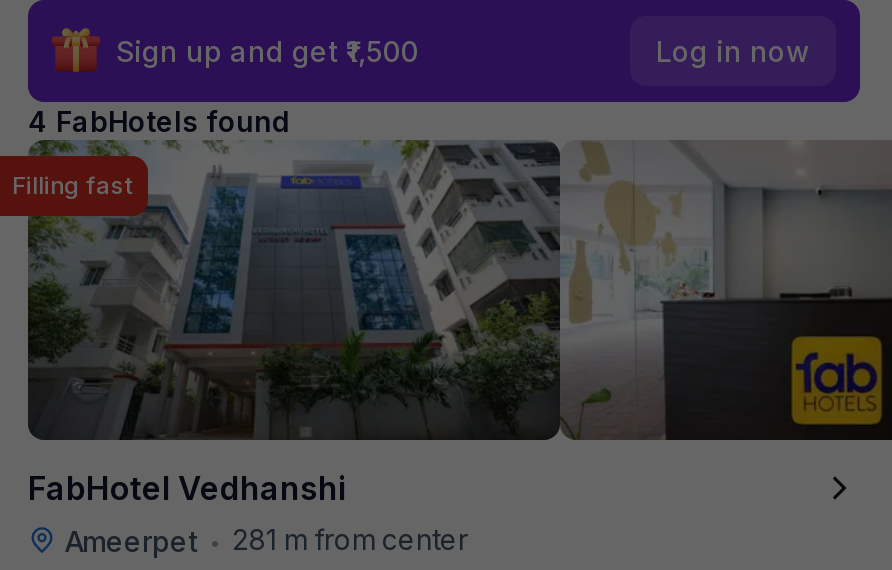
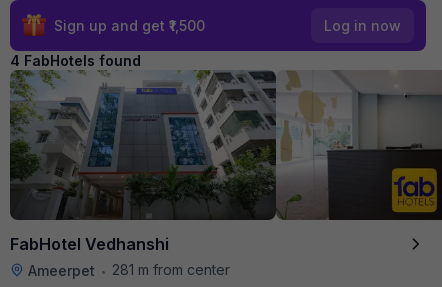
[12,169,132,199] Filling fast -> none

